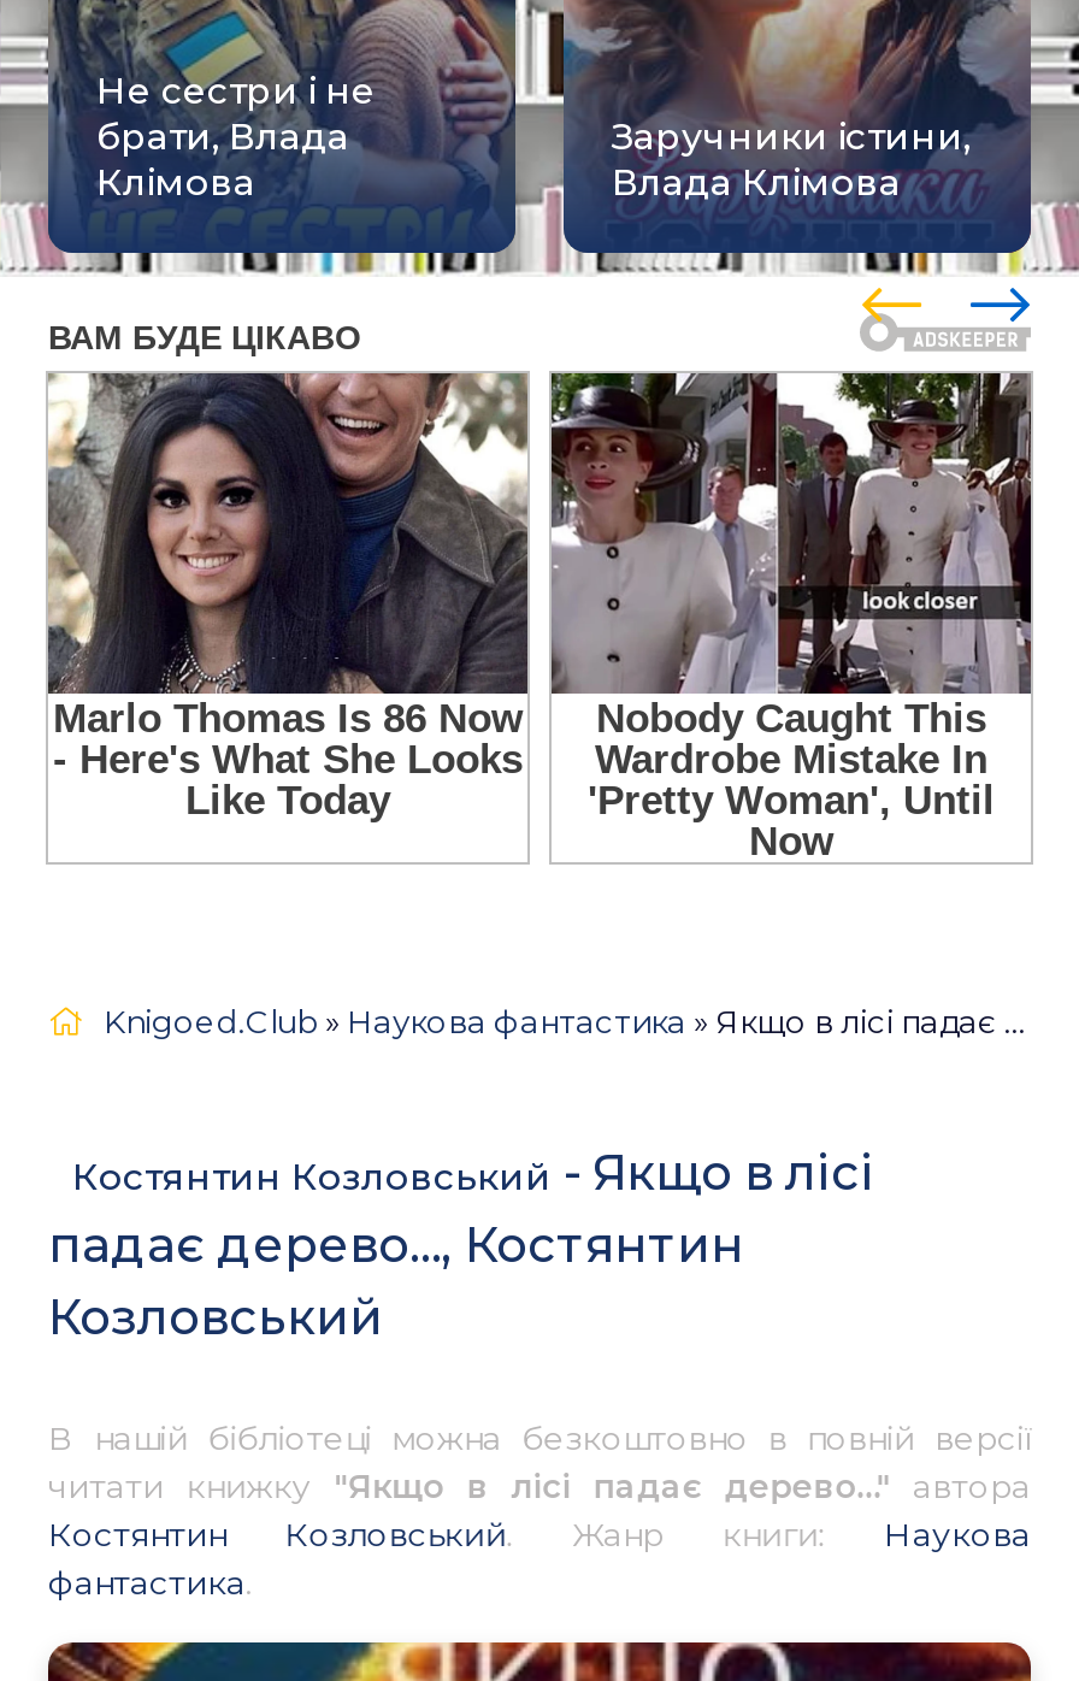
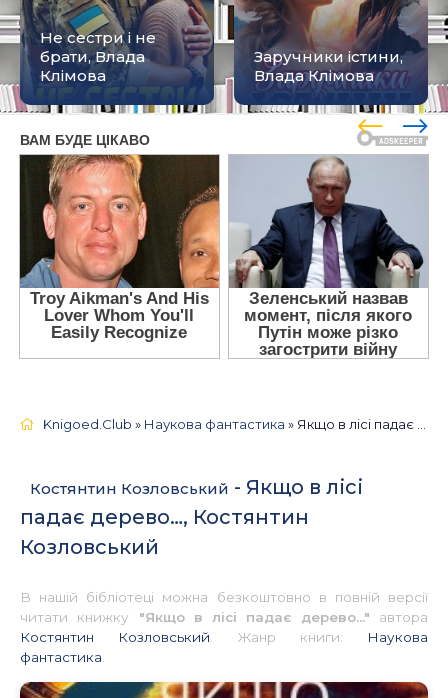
[46,371,530,824] [image] -> [19,154,220,343] [image]
[549,371,1033,862] [image] -> [229,155,428,359] [image]

